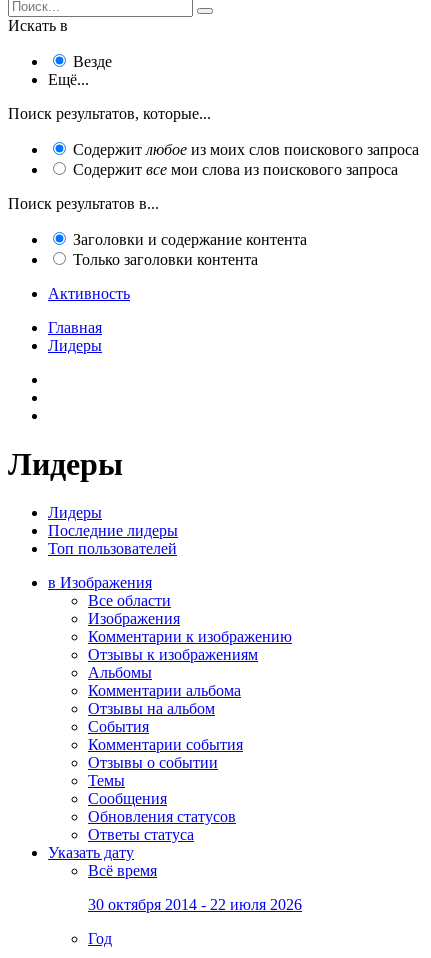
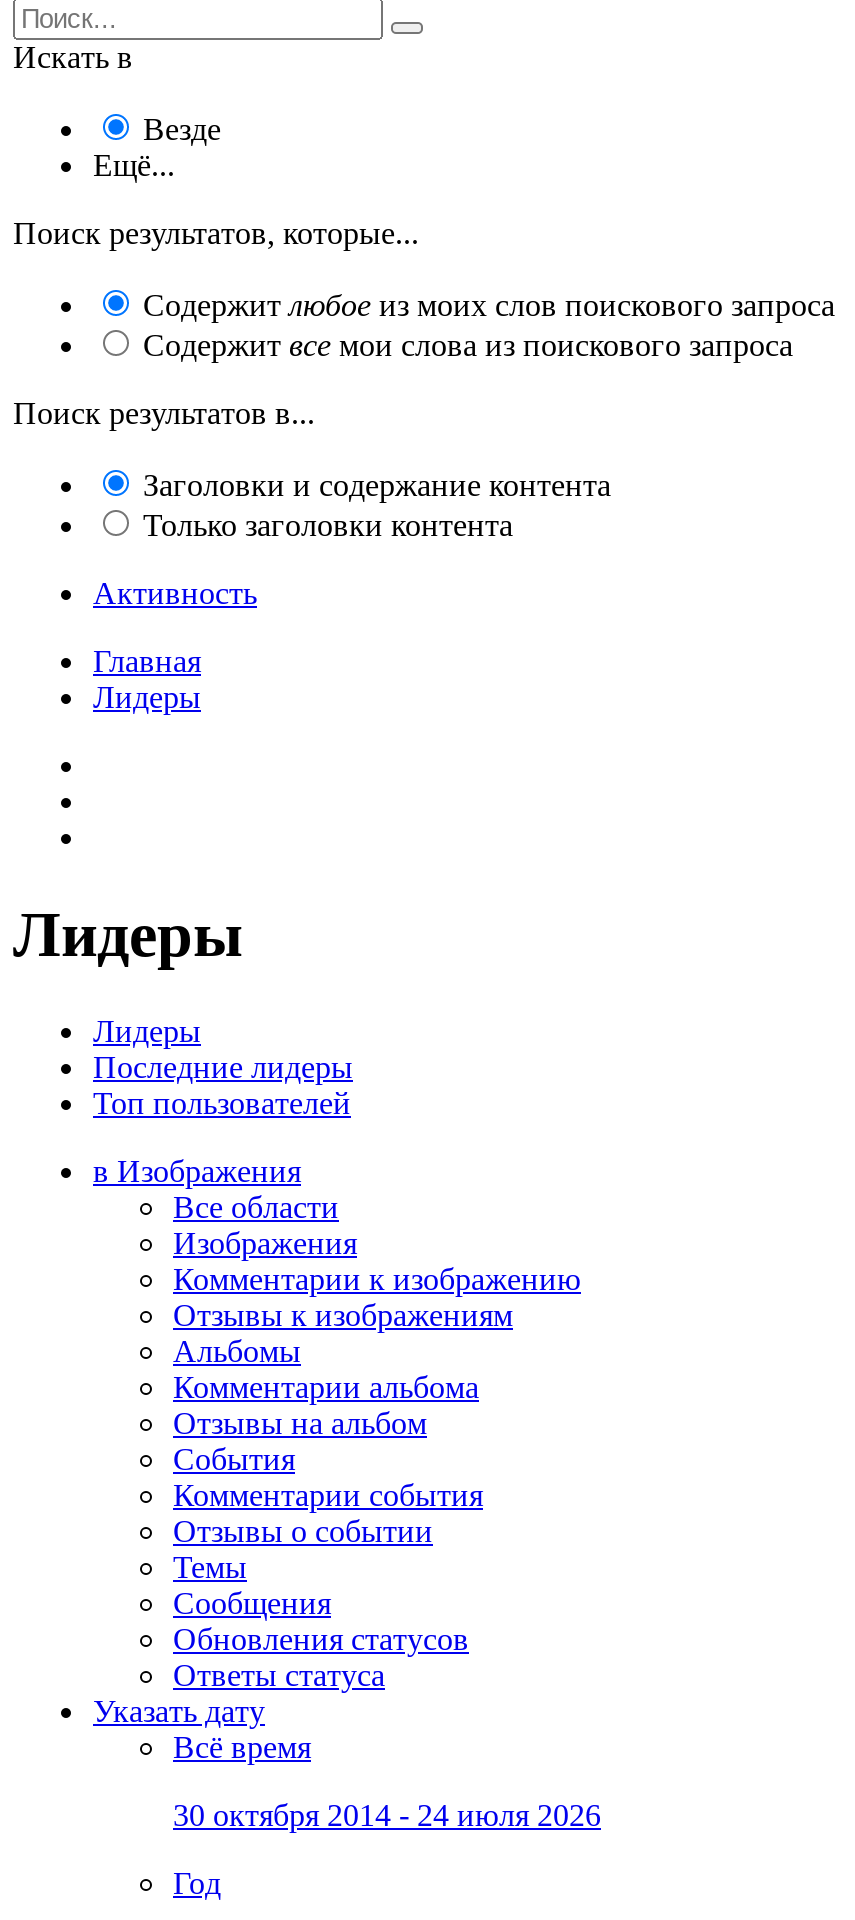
[88,896,302,913] 30 октября 2014 - 22 июля 2026 -> [173,1799,601,1833] 30 октября 2014 - 24 июля 2026

